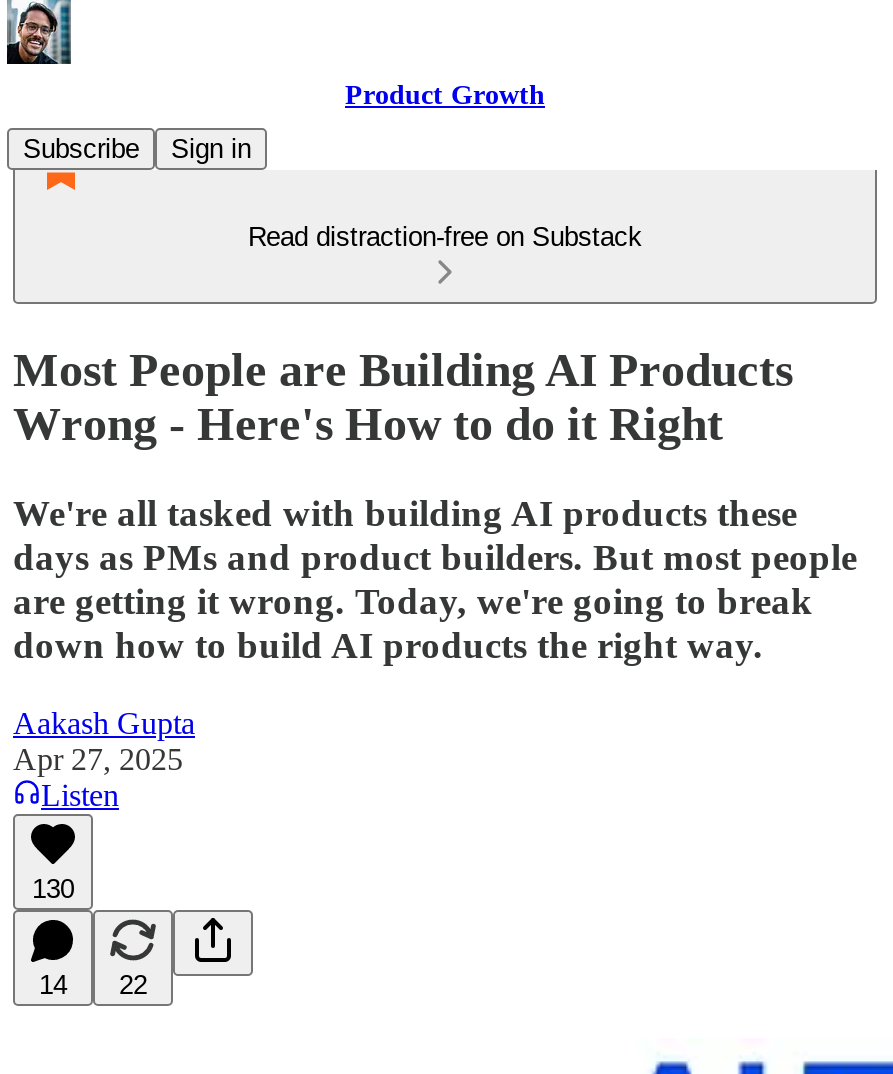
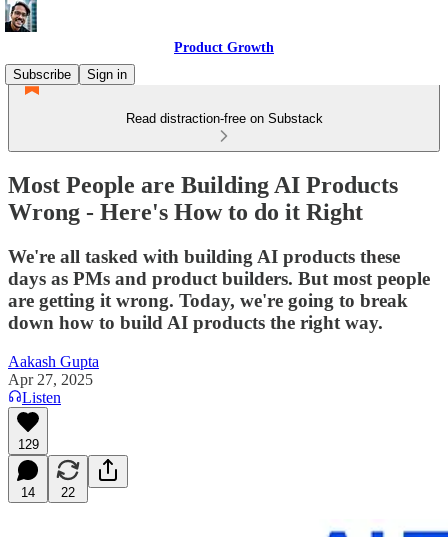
[32,873,74,903] 130 -> [17,436,38,451] 129

